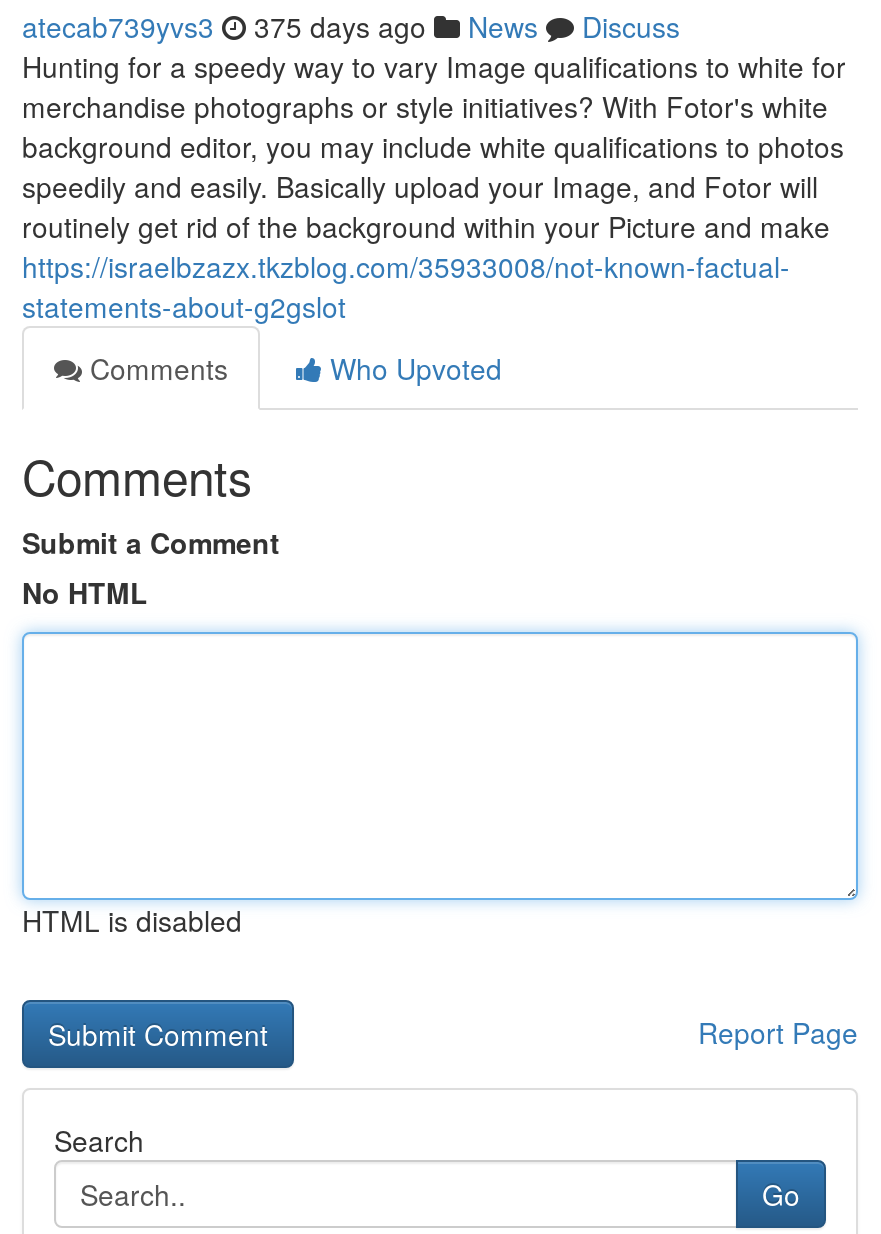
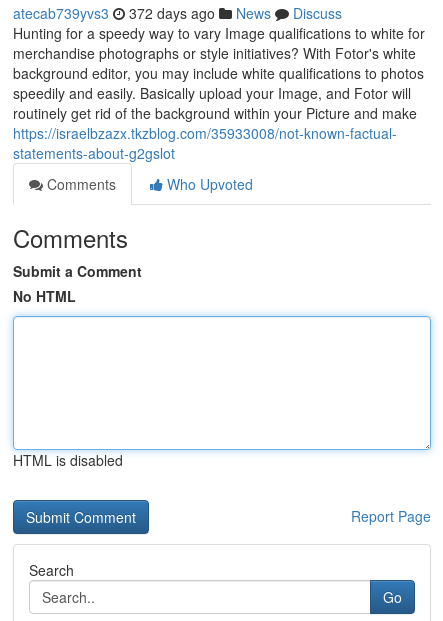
[22,6,680,46] atecab739yvs3 375 days ago News Discuss -> [13,3,342,23] atecab739yvs3 372 days ago News Discuss

